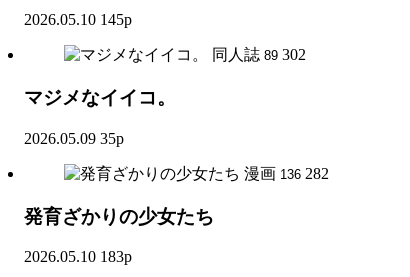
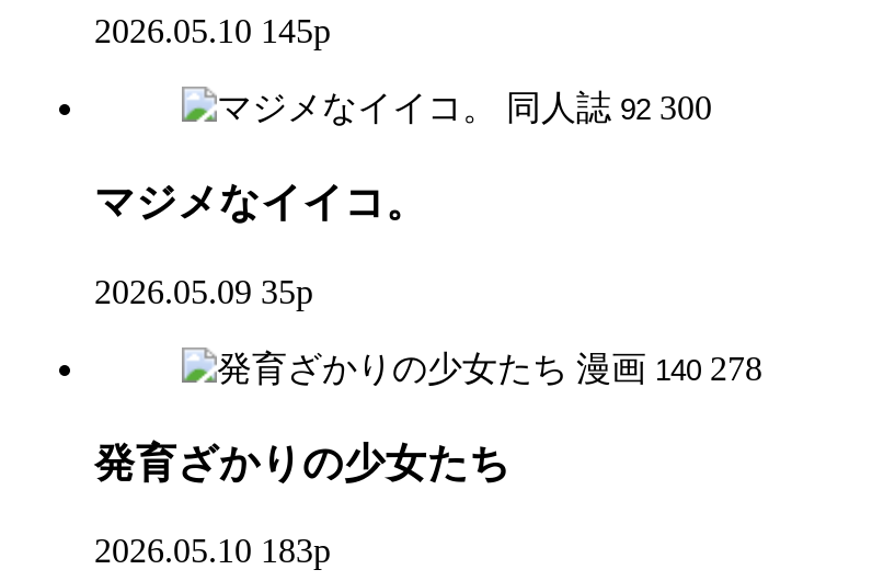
[212,46,306,63] 同人誌 89 302 -> [506,90,712,127] 同人誌 92 300
[244,165,329,182] 漫画 136 282 -> [576,349,762,387] 漫画 140 278

